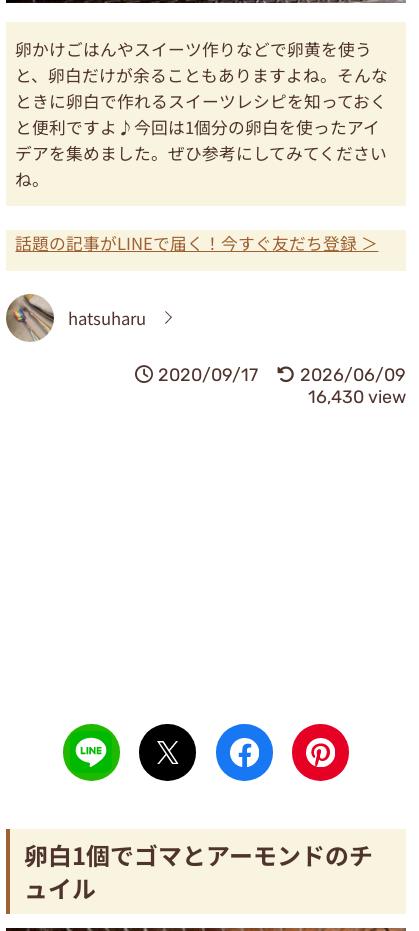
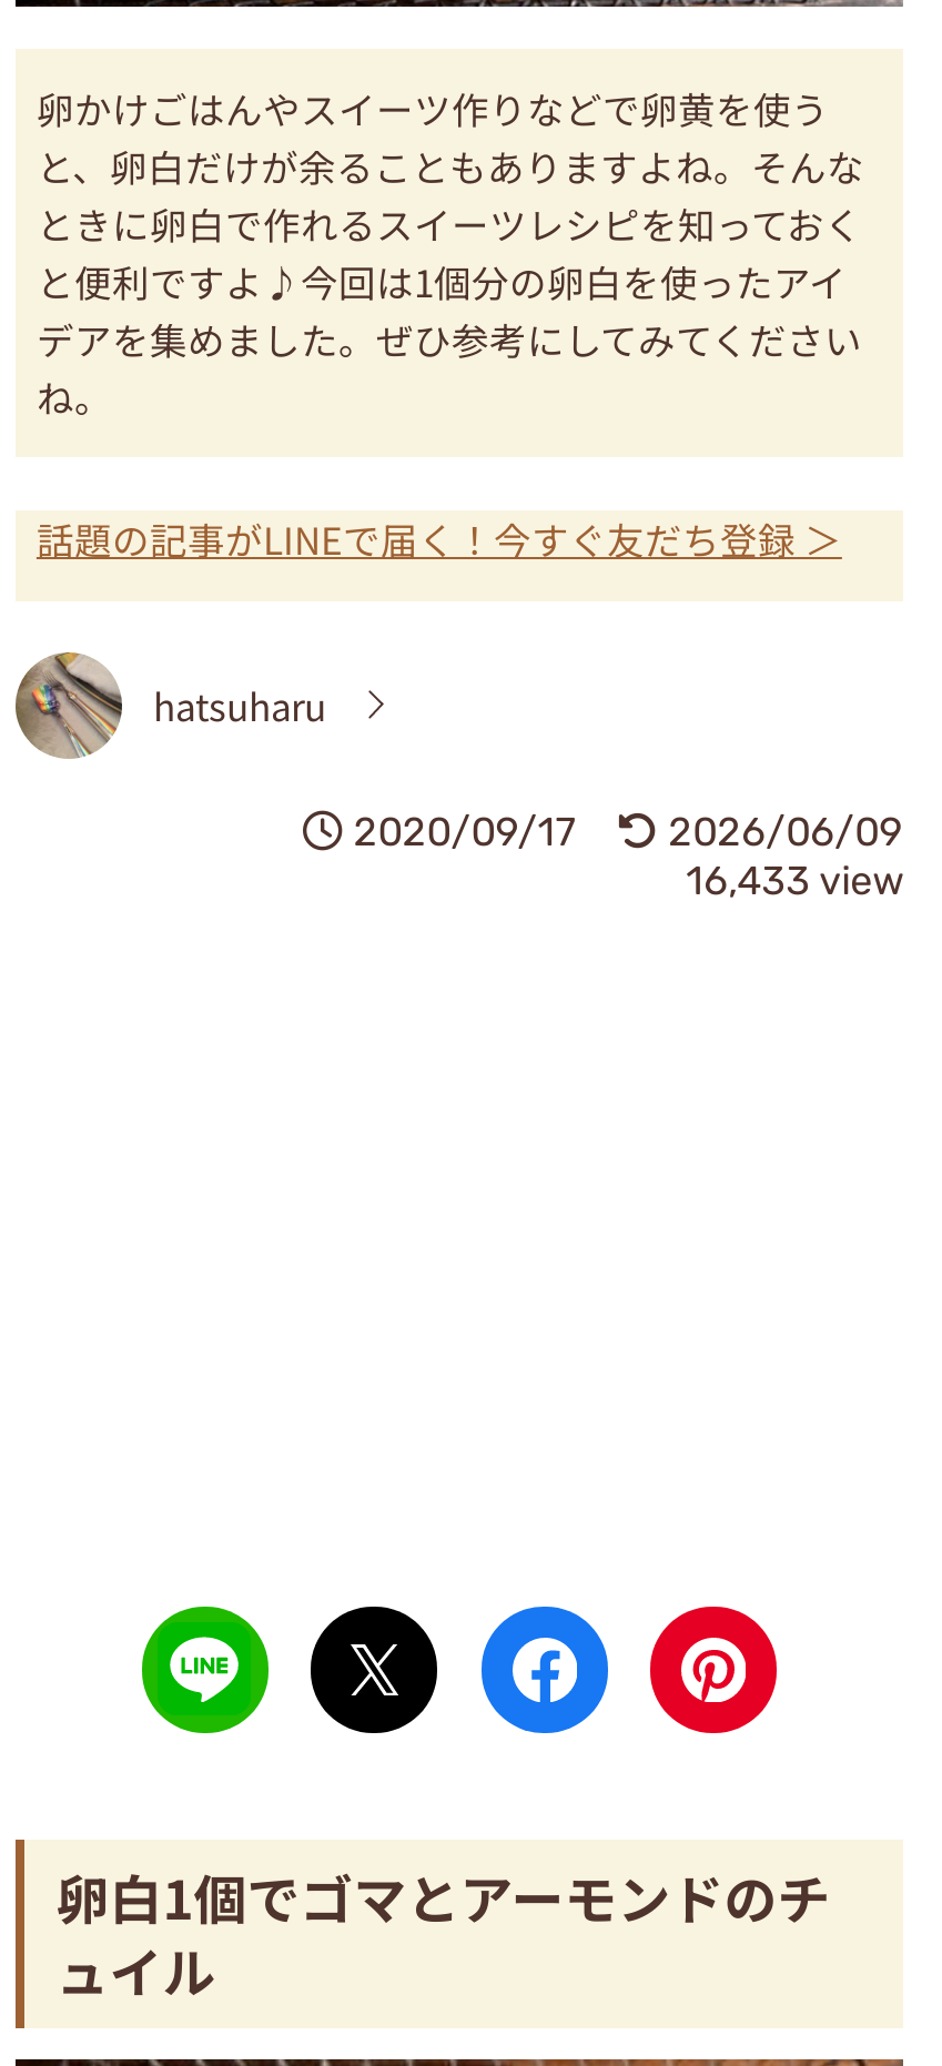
[308,386,406,407] 16,430 view -> [686,857,903,904] 16,433 view

